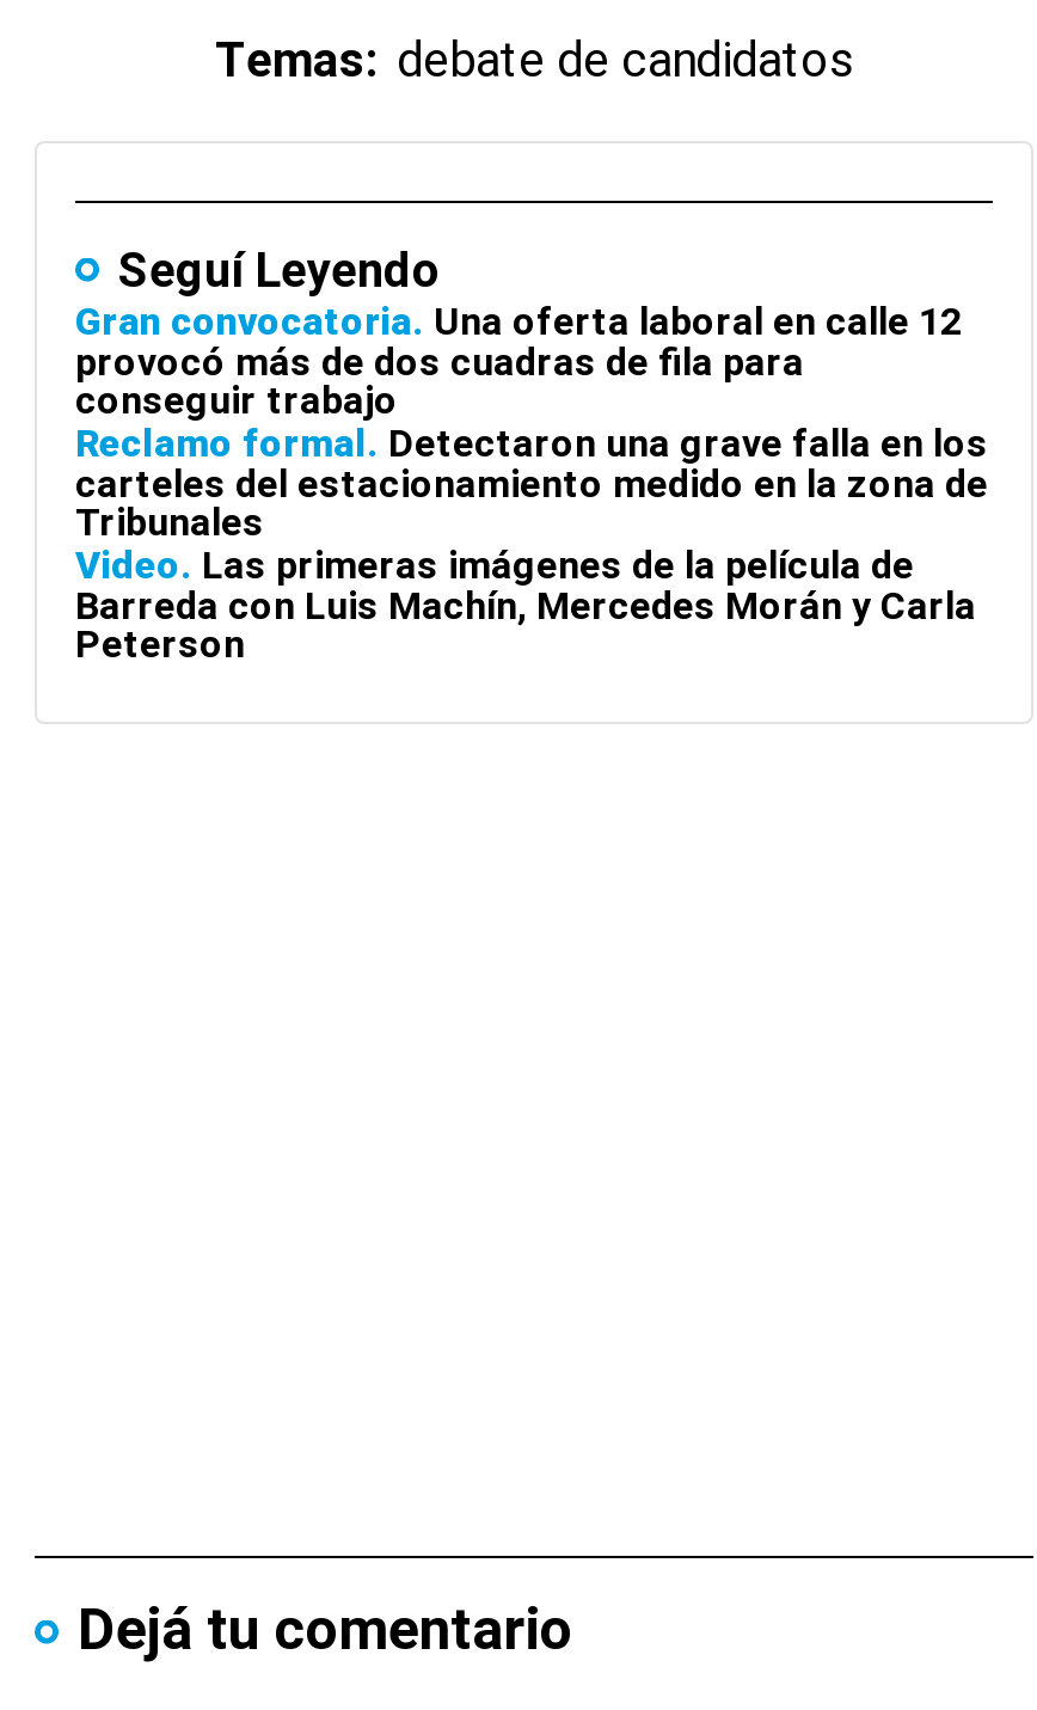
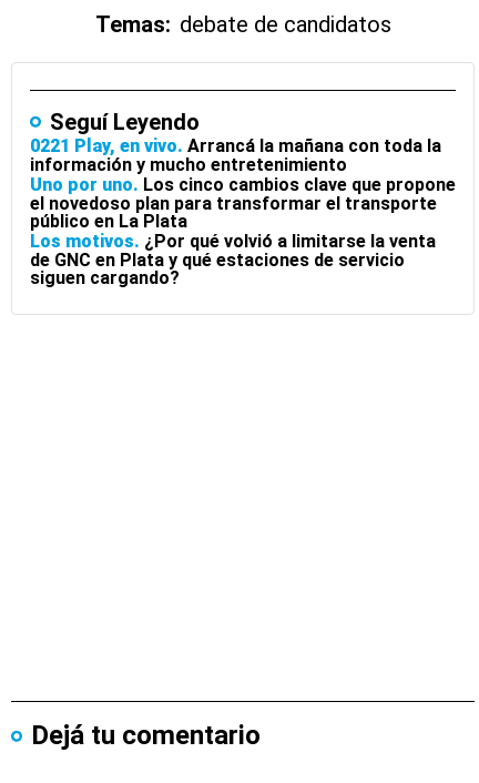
[75,299,988,667] Gran convocatoria Una oferta laboral en calle 12 | provocó más de dos cuadras de fila para | conseguir trabajo | Reclamo formal Detectaron una grave falla en los | carteles del estacionamiento medido en la zona de | Tribunales | Video Las primeras imágenes de la película de | Barreda con Luis Machín, Mercedes Morán y Carla | Peterson -> [30,135,456,288] 0221 Play, en vivo Arrancá la mañana con toda la | información y mucho entretenimiento | Uno por uno Los cinco cambios clave que propone | el novedoso plan para transformar el transporte | público en La Plata | Los motivos ¿Por qué volvió a limitarse la venta | de GNC en Plata y qué estaciones de servicio | siguen cargando?

